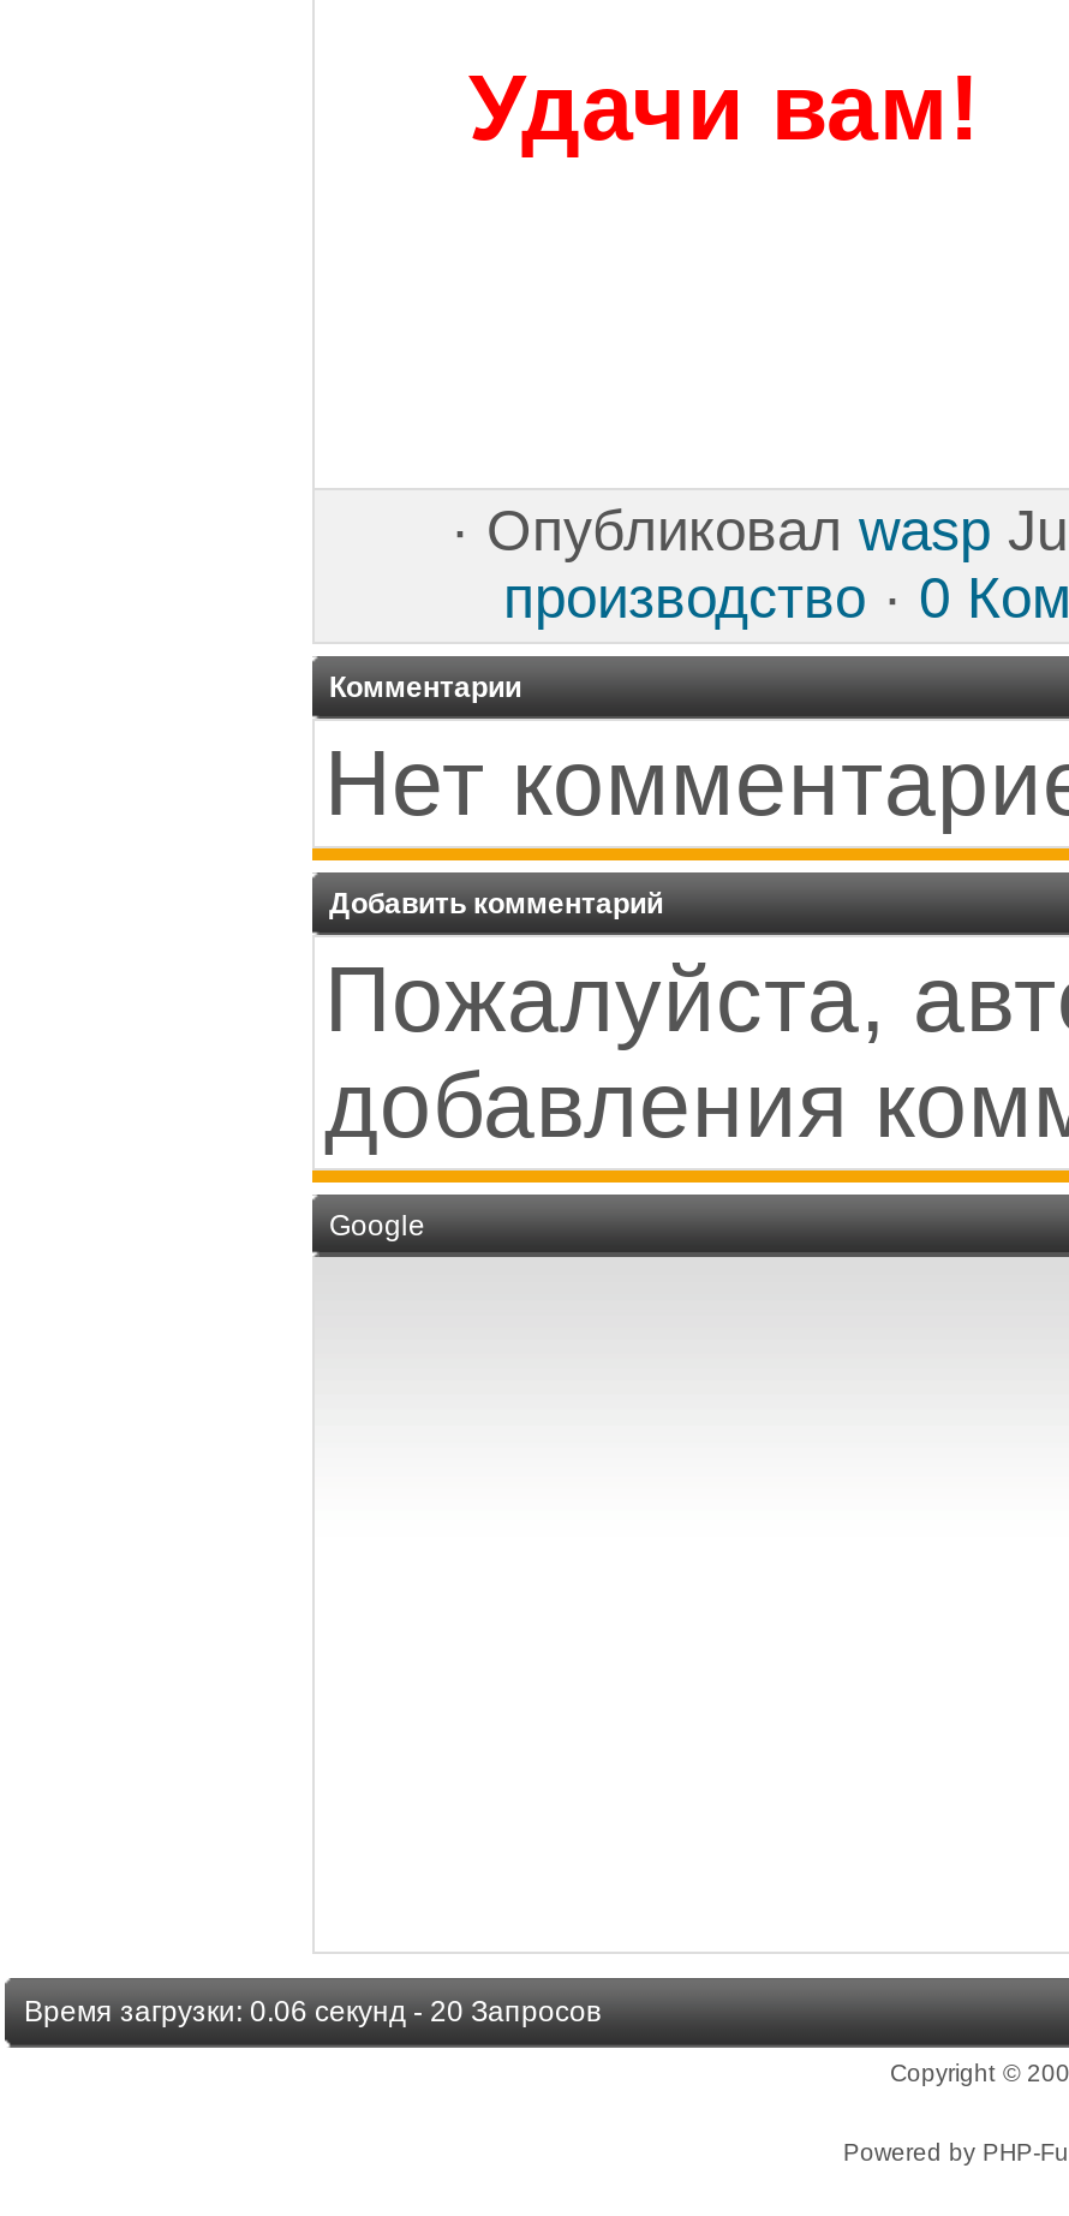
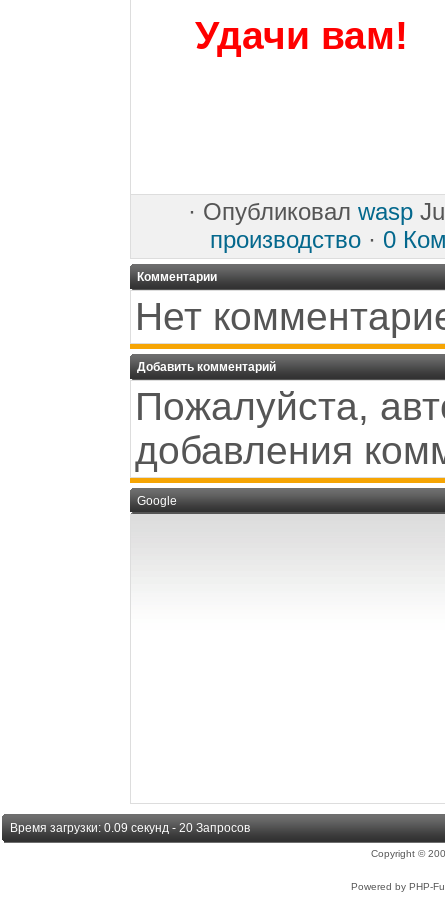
[24,1995,601,2029] Время загрузки: 0.06 секунд - 20 Запросов -> [10,821,250,835] Время загрузки: 0.09 секунд - 20 Запросов

